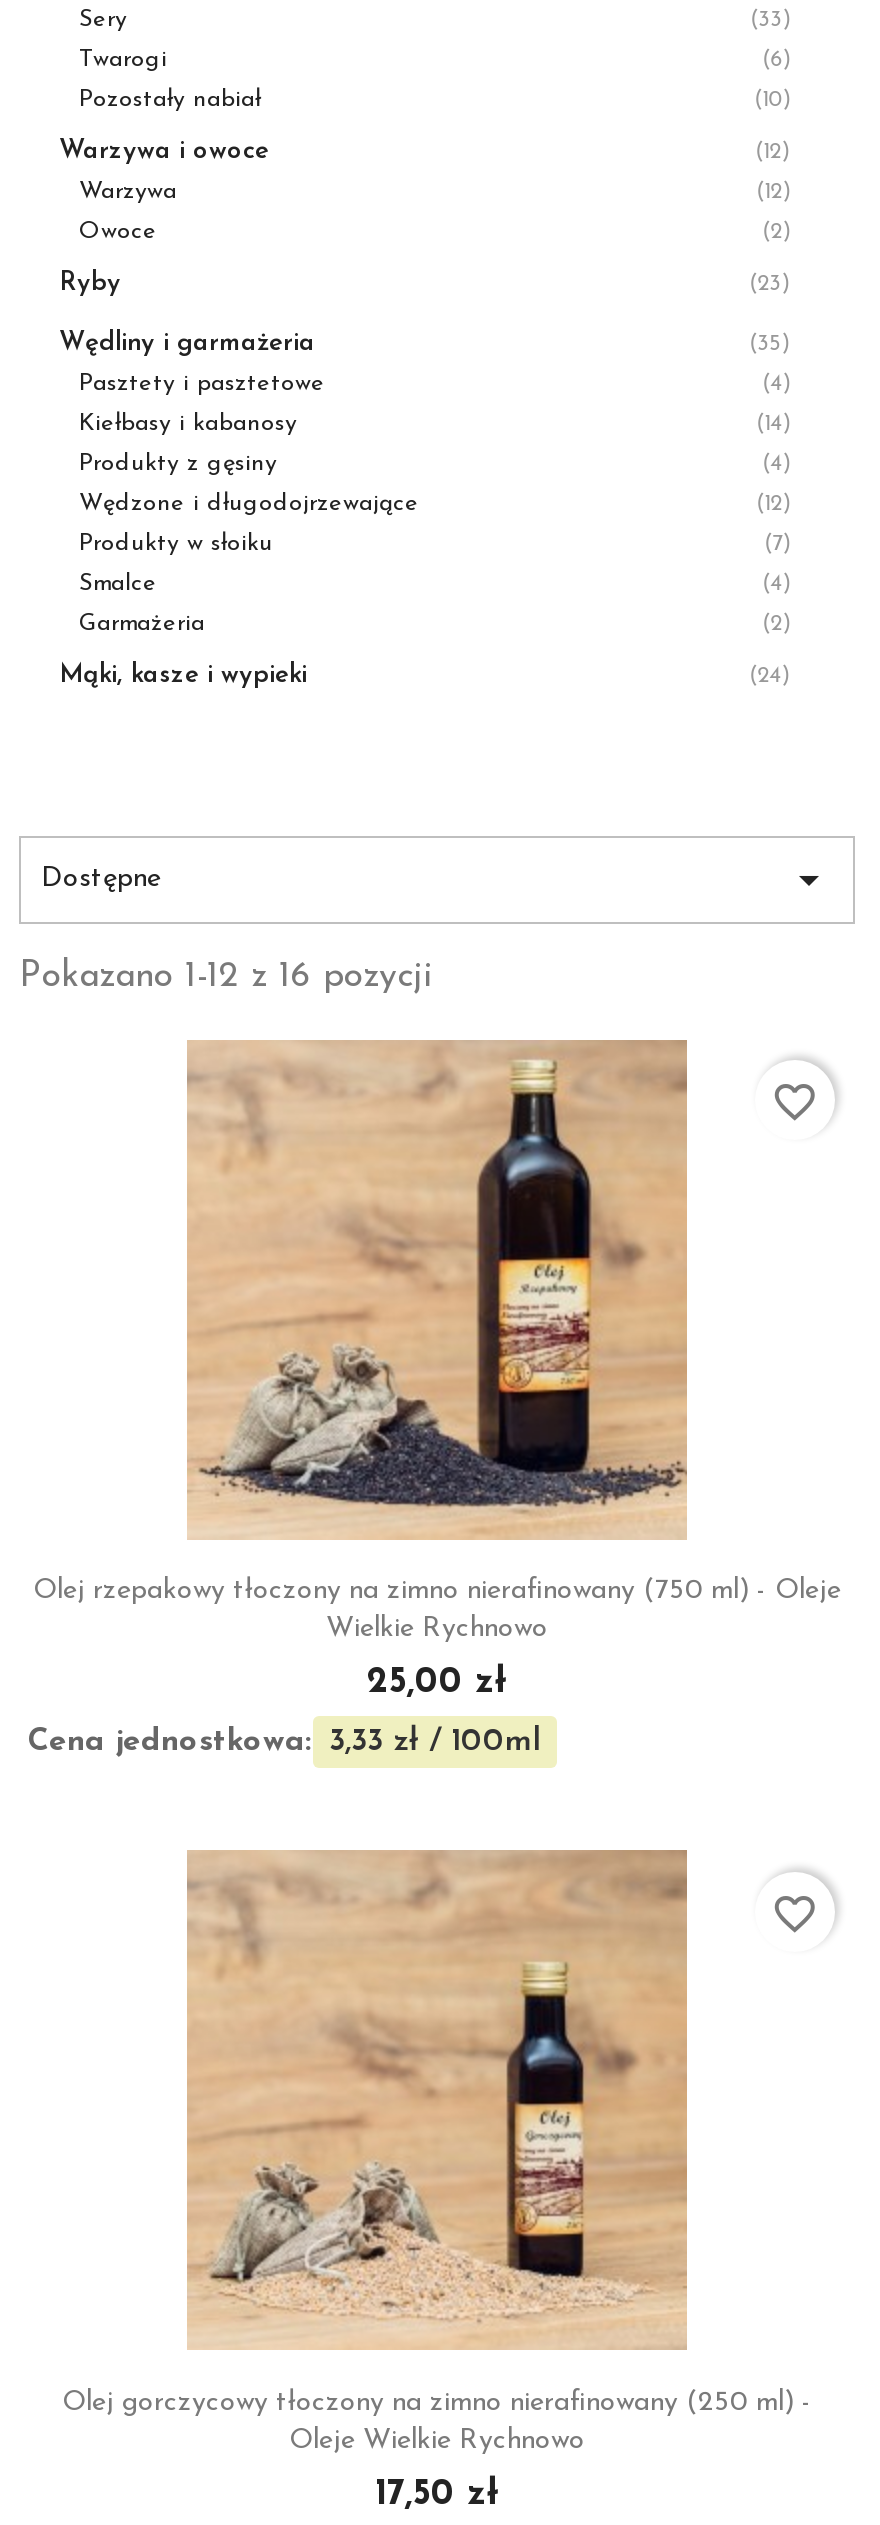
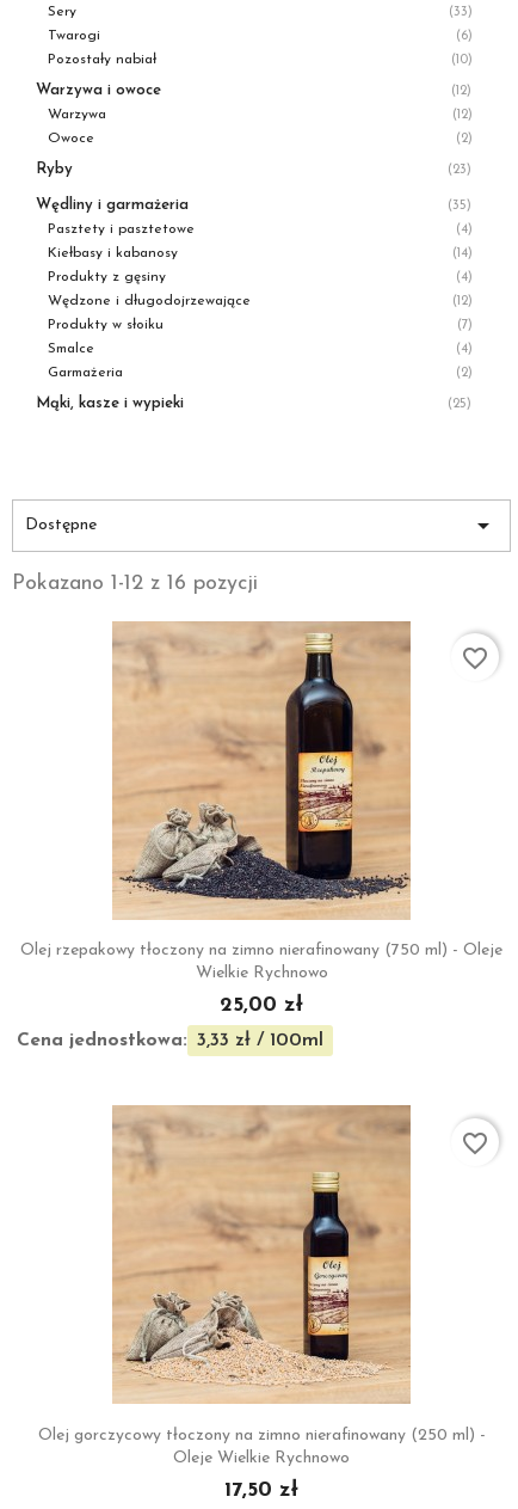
[749,666,789,688] (24) -> [448,398,472,411] (25)

